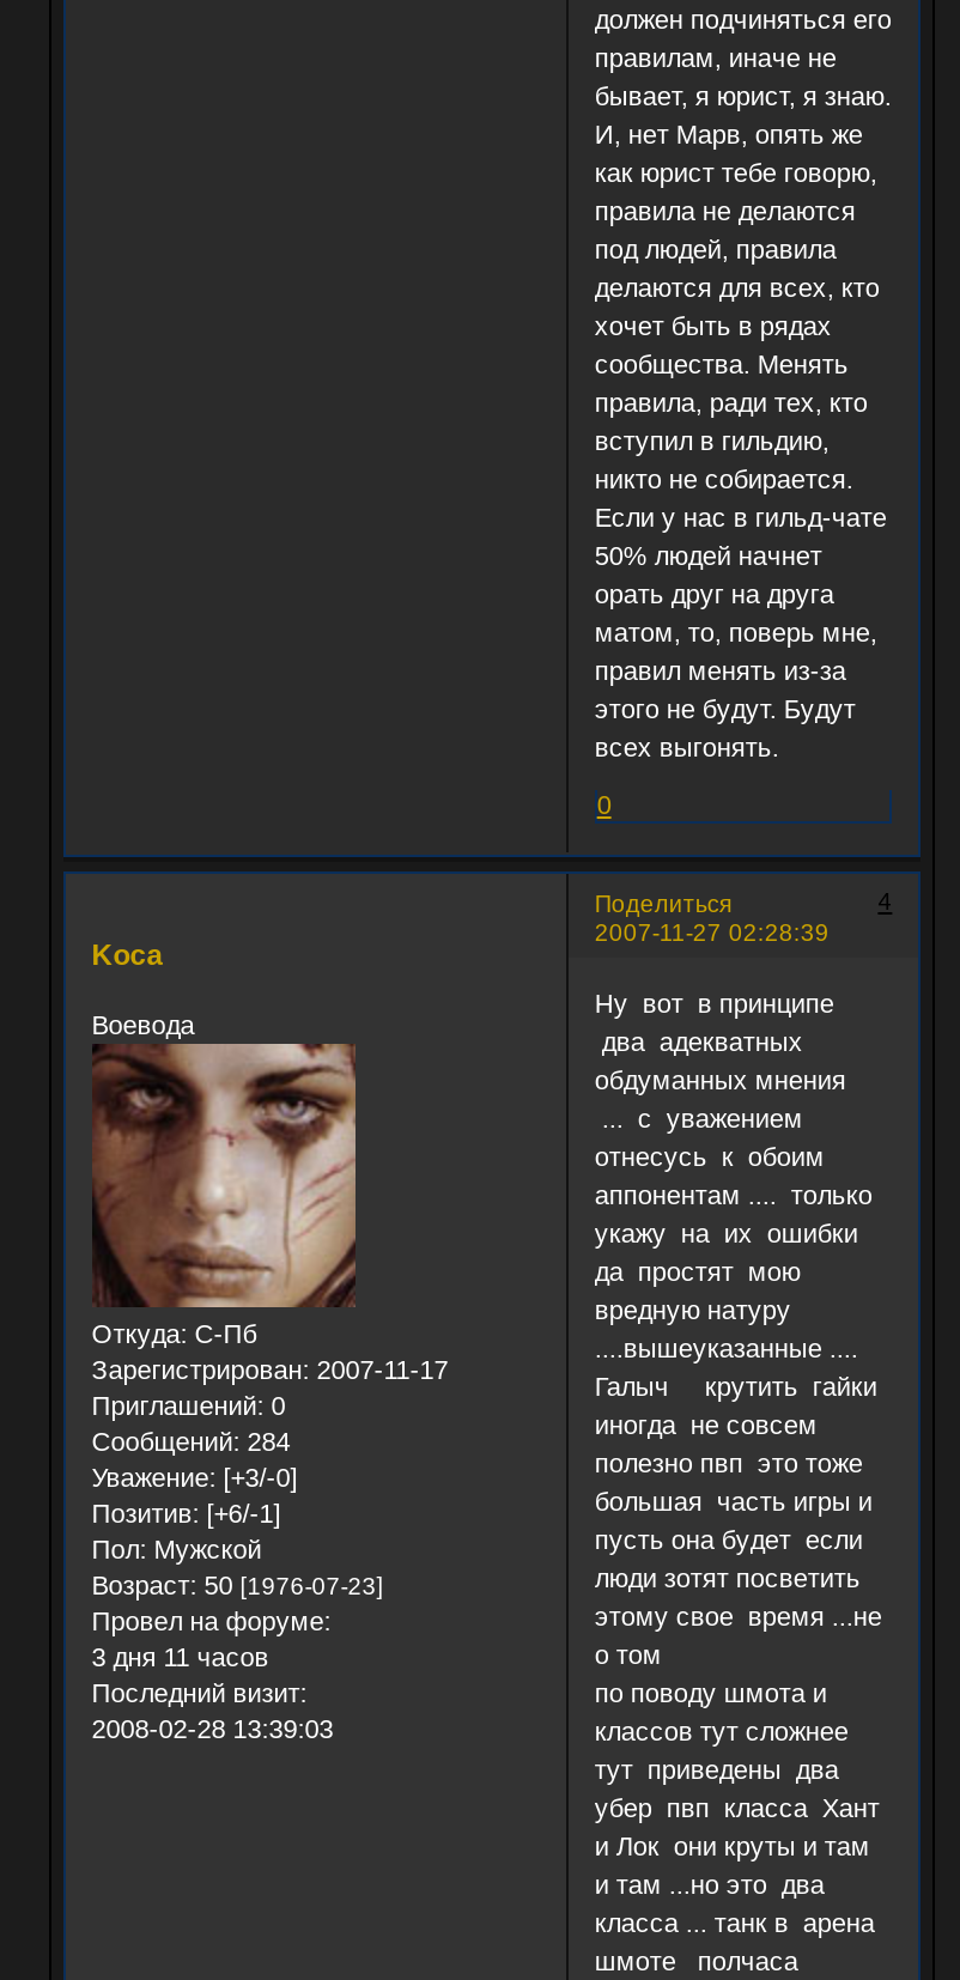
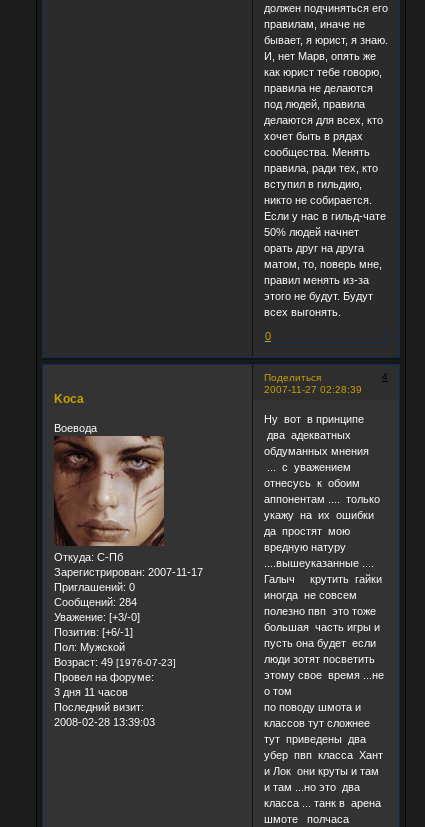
[92,1571,384,1600] Возраст: 50 [1976-07-23] -> [54,656,176,668] Возраст: 49 [1976-07-23]

